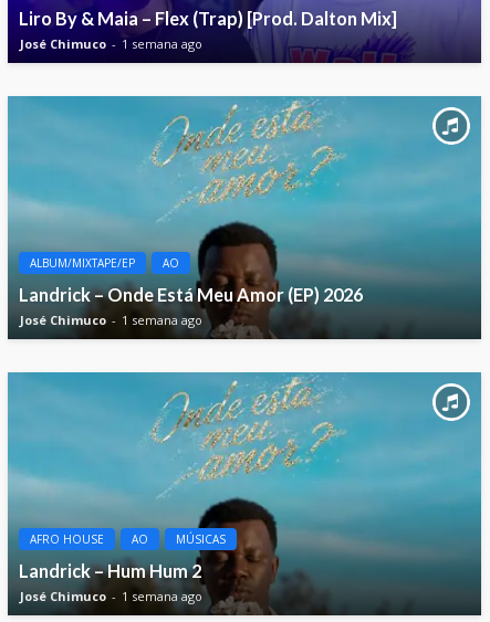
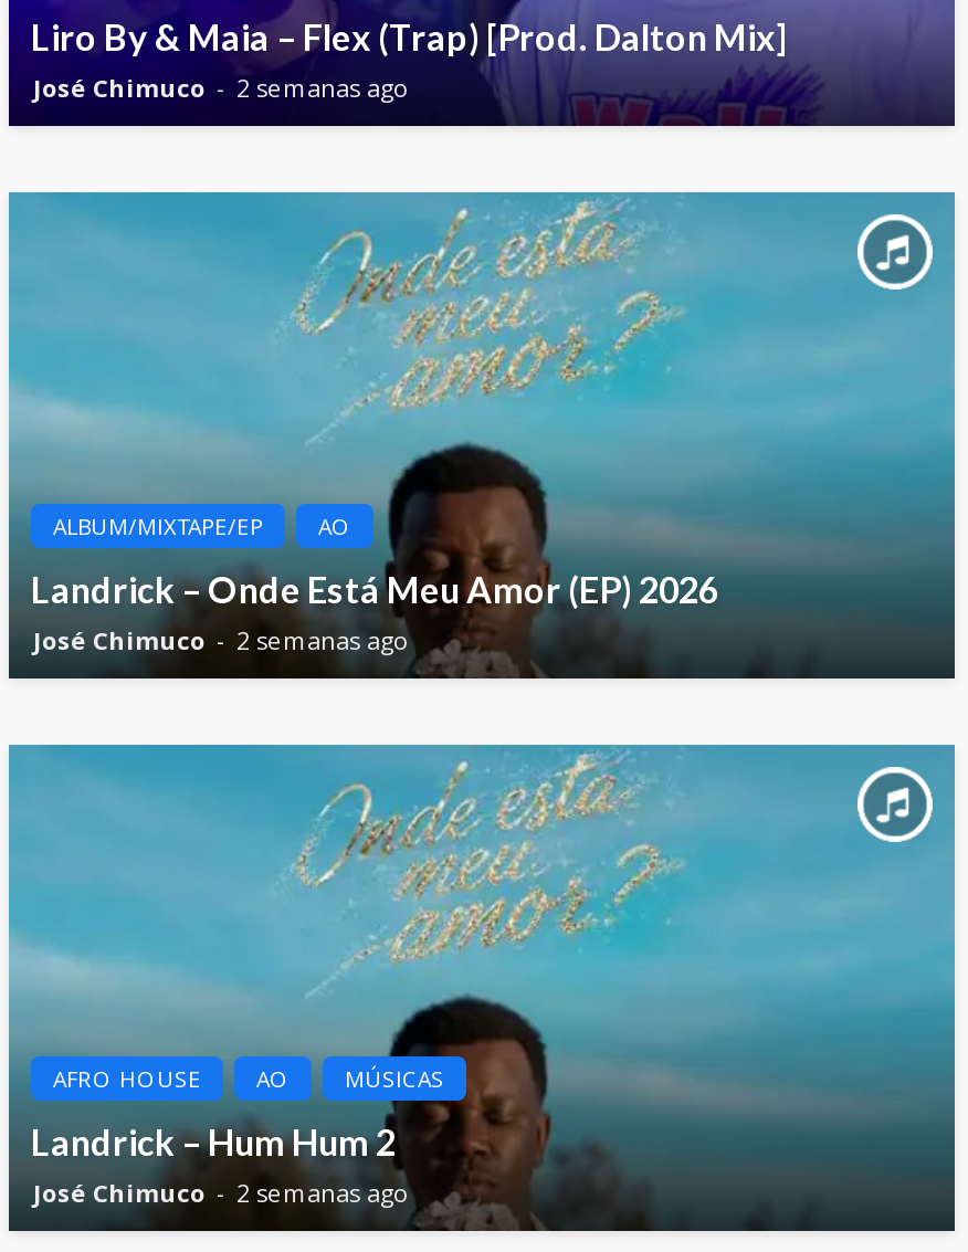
[20,35,202,52] José Chimuco 1 semana ago -> [33,70,409,103] José Chimuco 2 semanas ago
[20,311,202,328] José Chimuco 1 semana ago -> [33,623,409,656] José Chimuco 2 semanas ago
[20,588,202,604] José Chimuco 1 semana ago -> [33,1175,409,1208] José Chimuco 2 semanas ago

